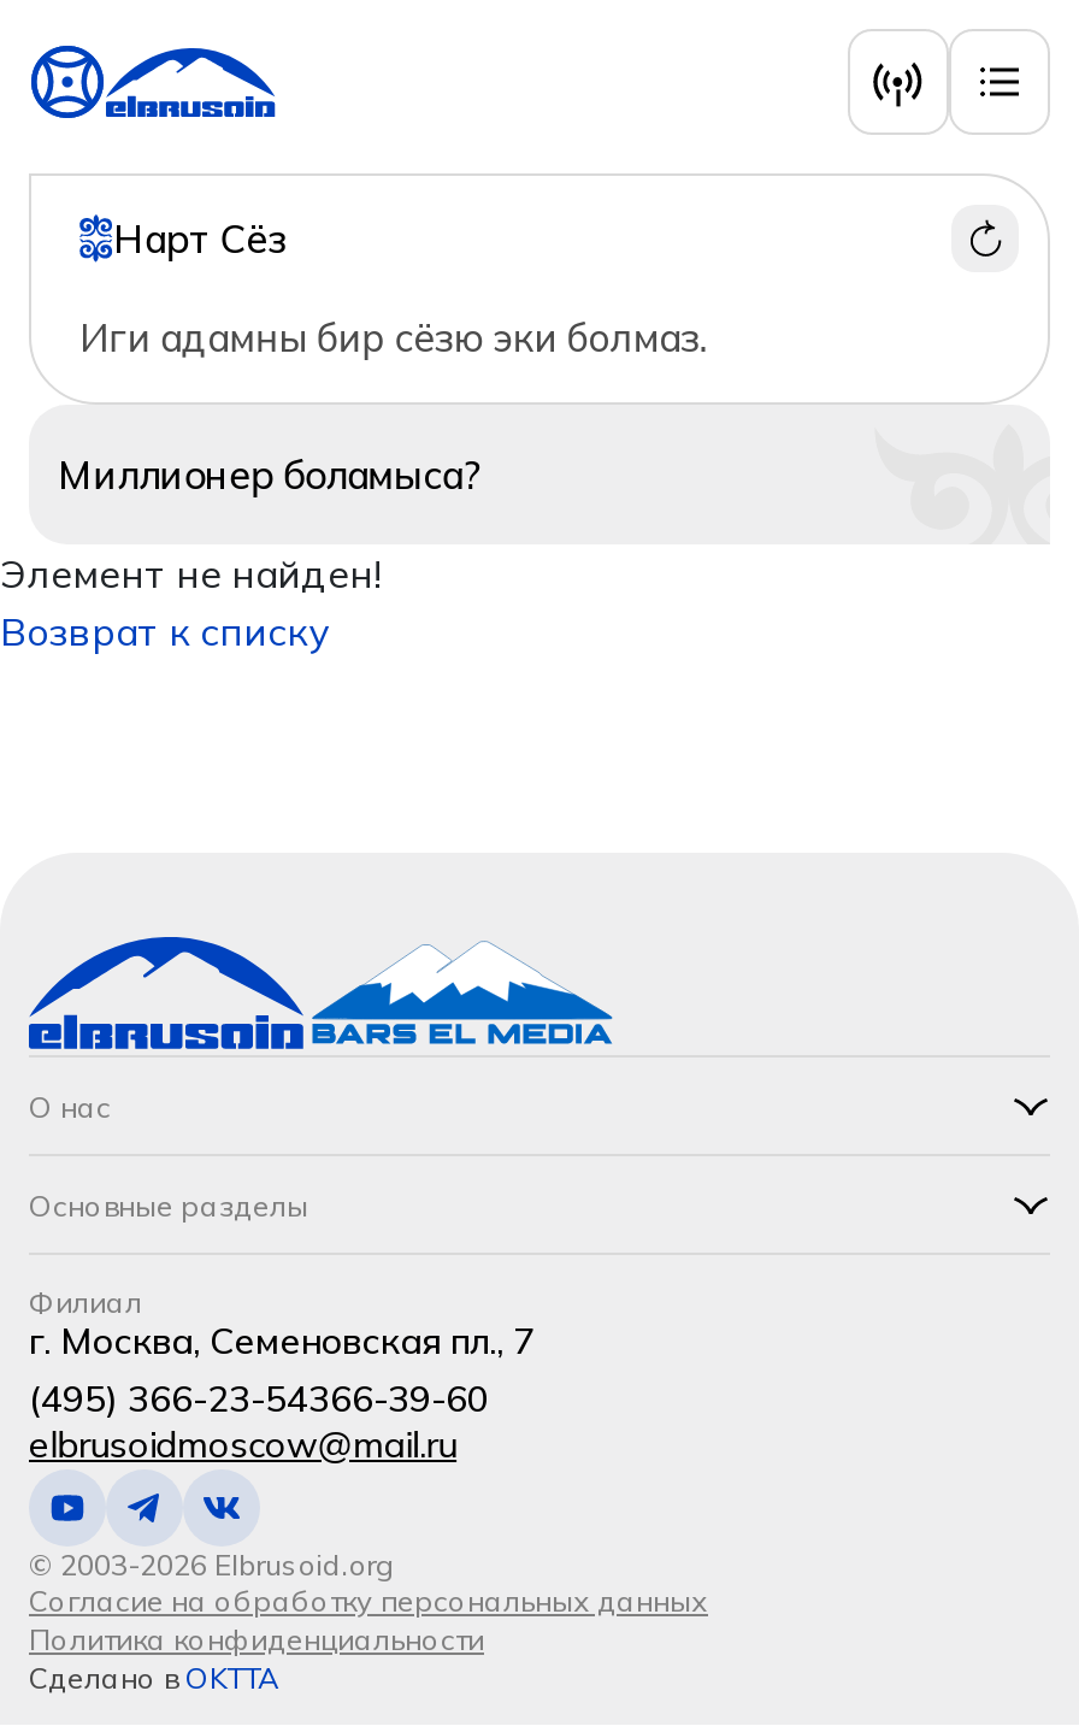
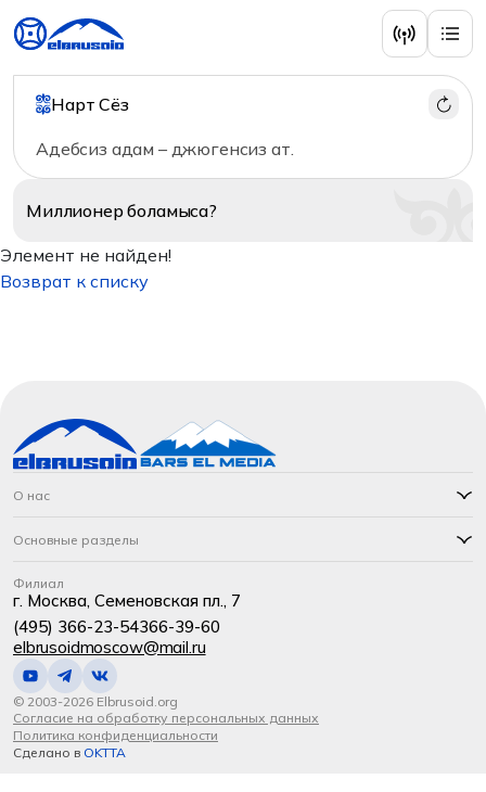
[79,313,706,361] Иги адамны бир сёзю эки болмаз. -> [36,138,293,159] Адебсиз адам – джюгенсиз ат.

